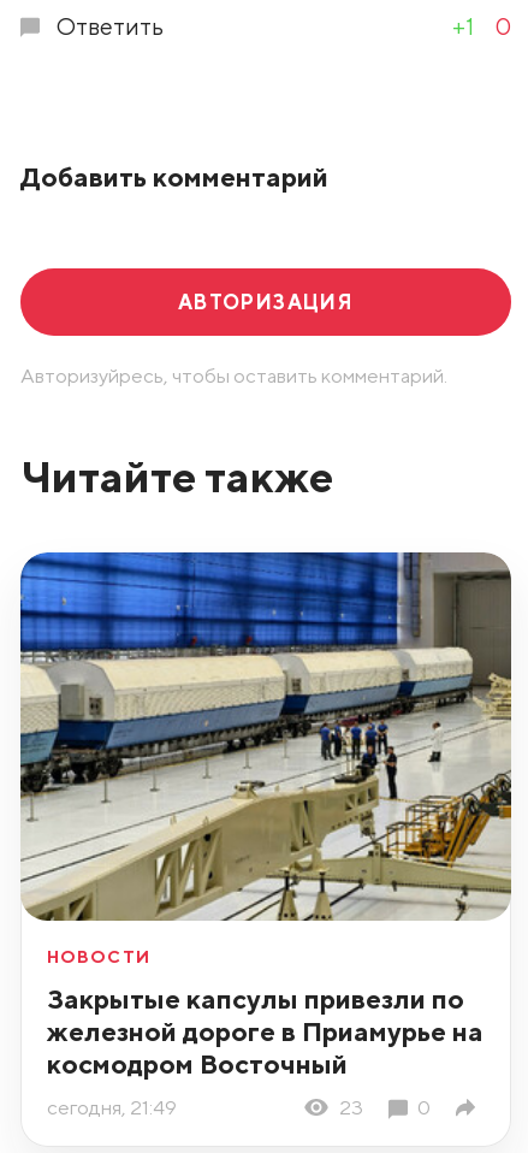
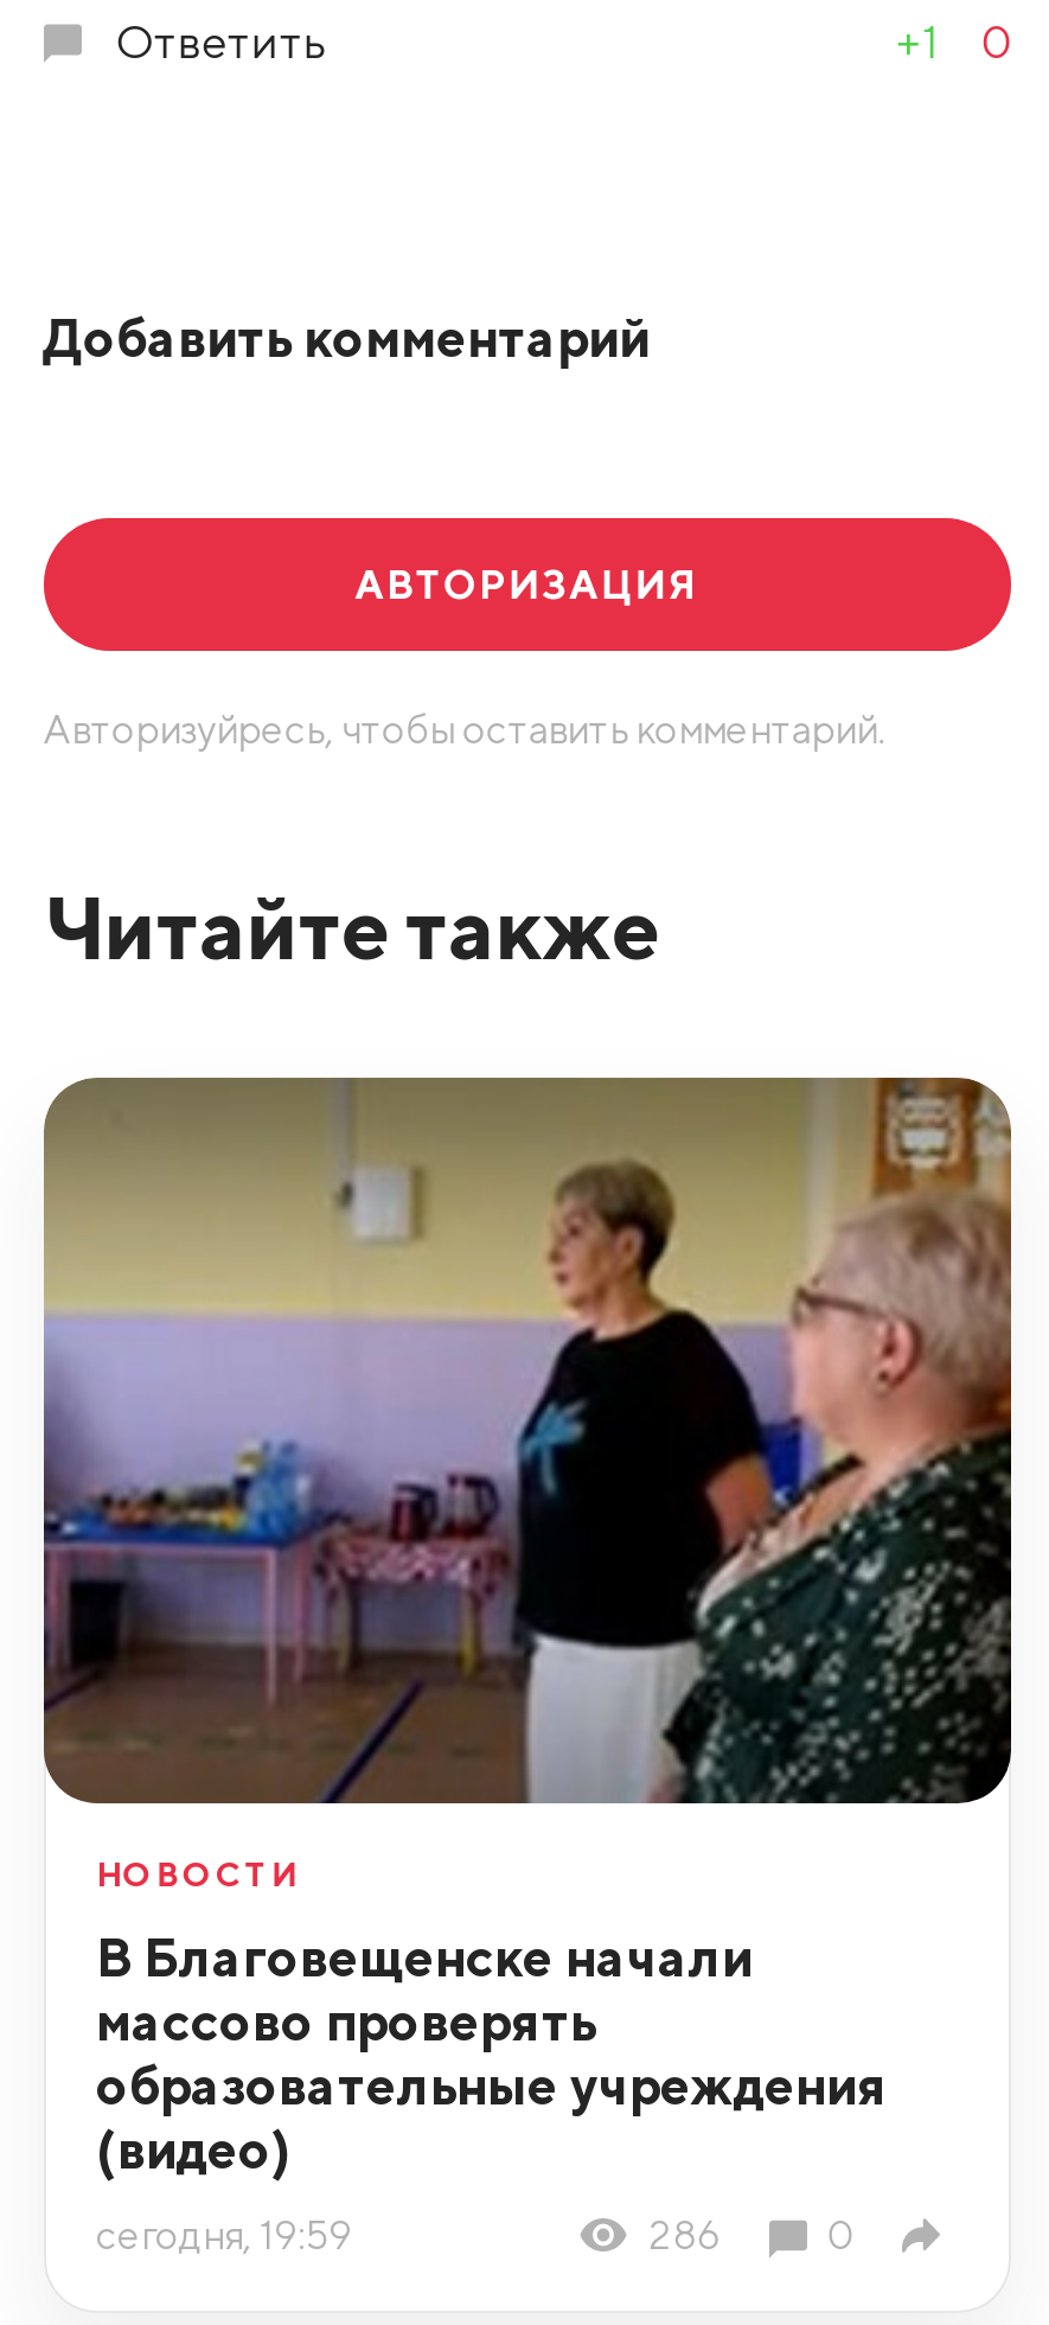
[19,551,512,922] [image] -> [41,1075,1013,1806] [image]
[47,981,483,1079] Закрытые капсулы привезли по | железной дороге в Приамурье на | космодром Восточный -> [96,1923,888,2179] В Благовещенске начали | массово проверять | образовательные учреждения | (видео)
[47,1096,364,1120] сегодня, 21:49 | 23 -> [96,2212,720,2259] сегодня, 19:59 | 286

